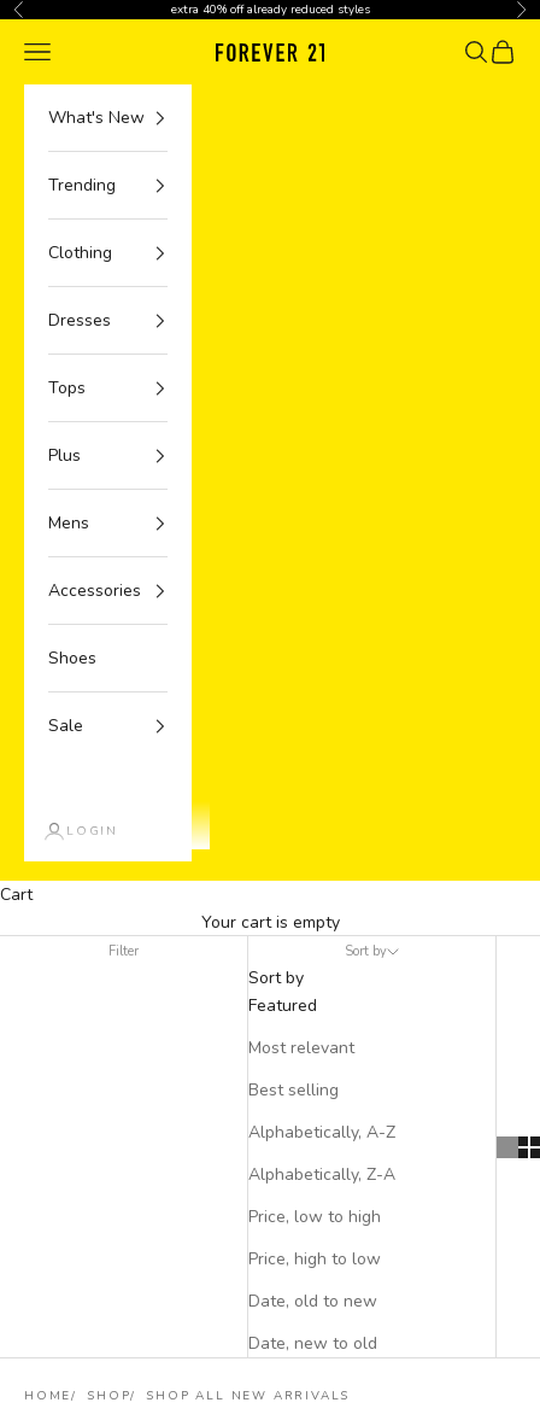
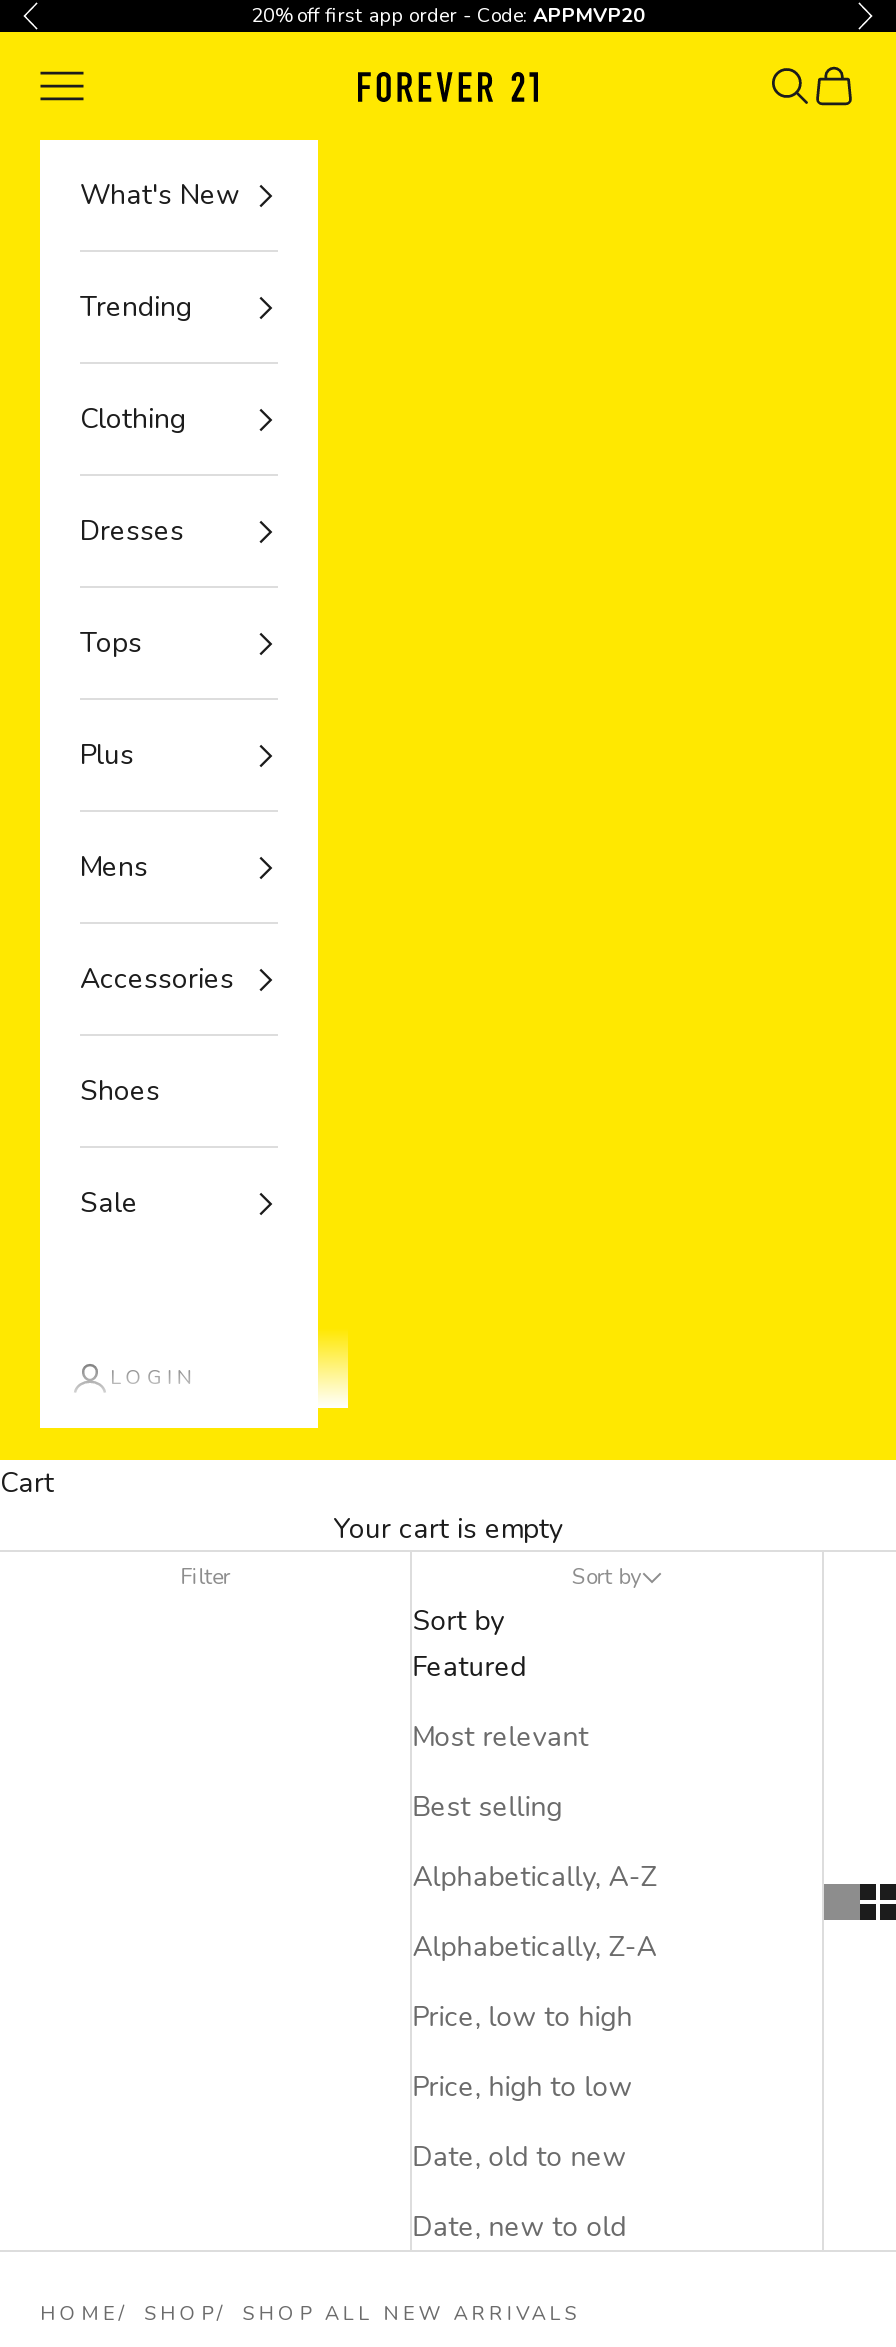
[171,1,369,18] extra 40% off already reduced styles -> [251,2,645,30] 20% off first app order - Code: APPMVP20

